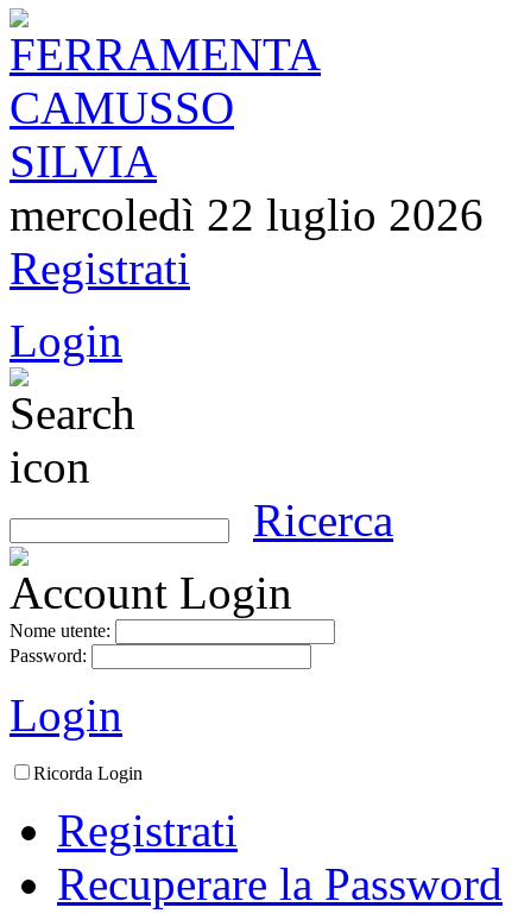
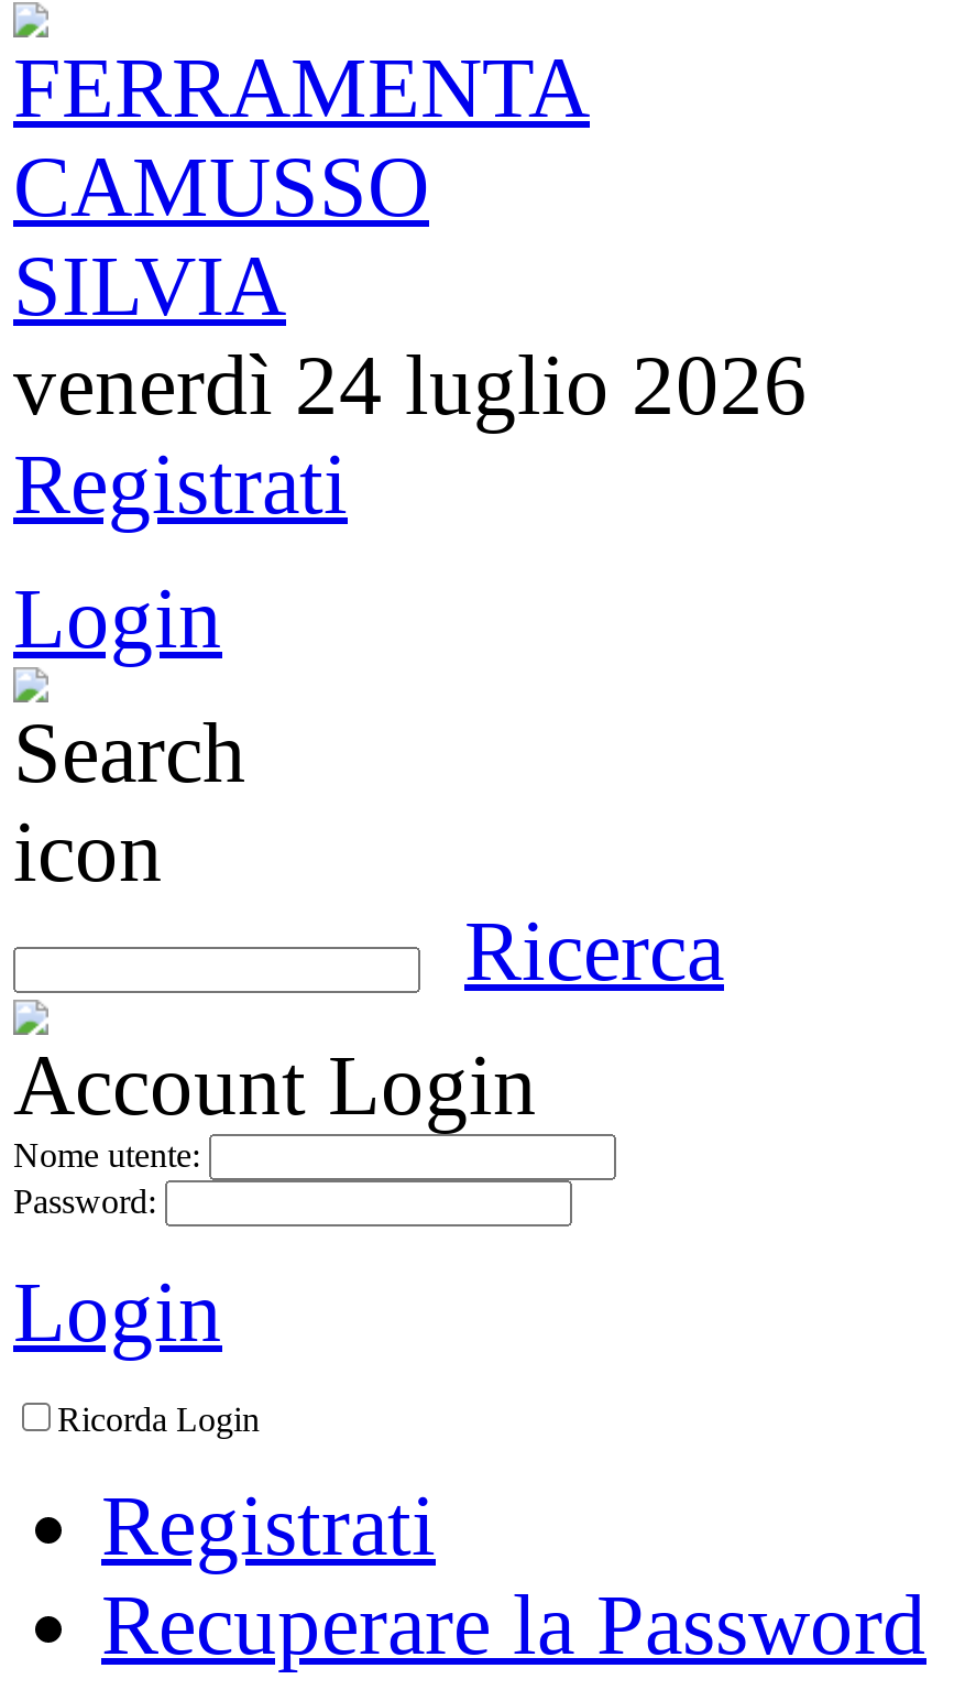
[10,189,484,240] mercoledì 22 luglio 2026 -> [13,337,808,432] venerdì 24 luglio 2026

